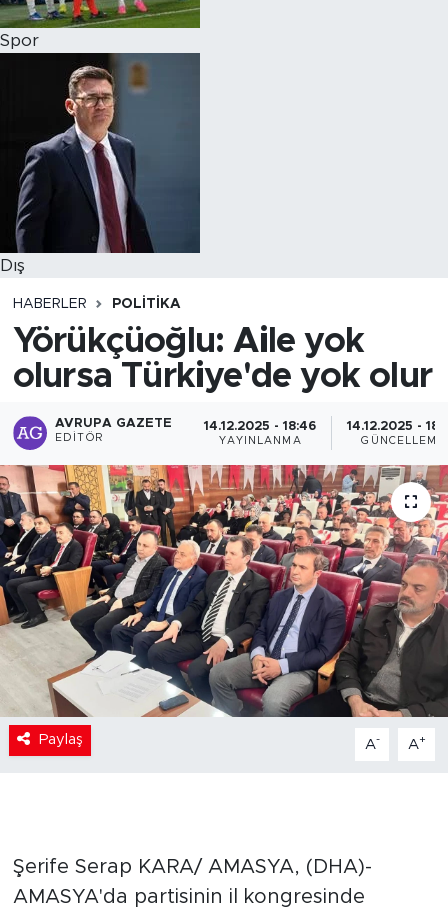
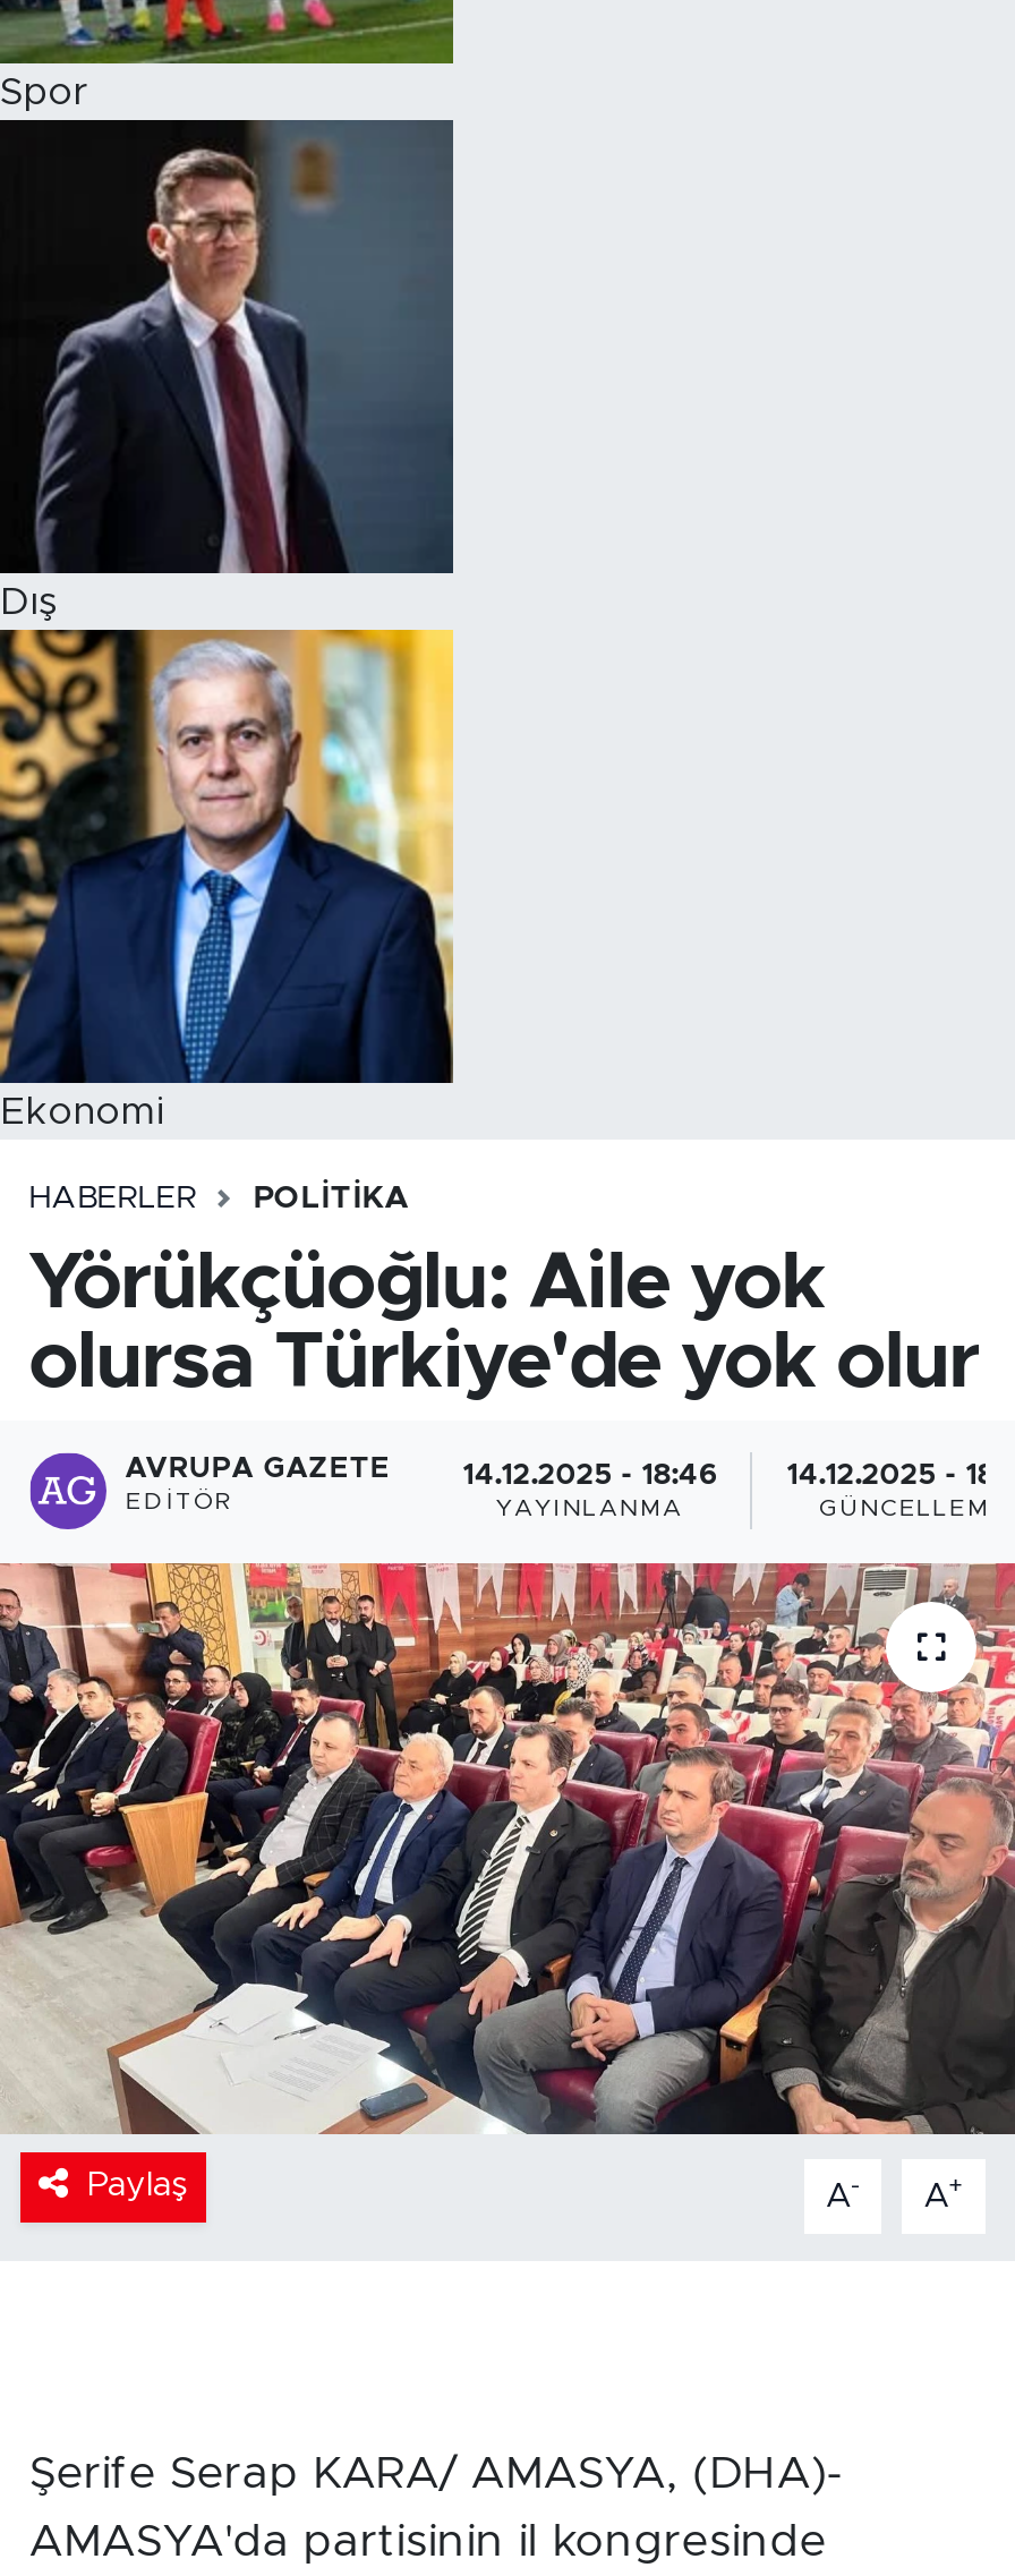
none -> [0,628,455,1131] [image] | Ekonomi

